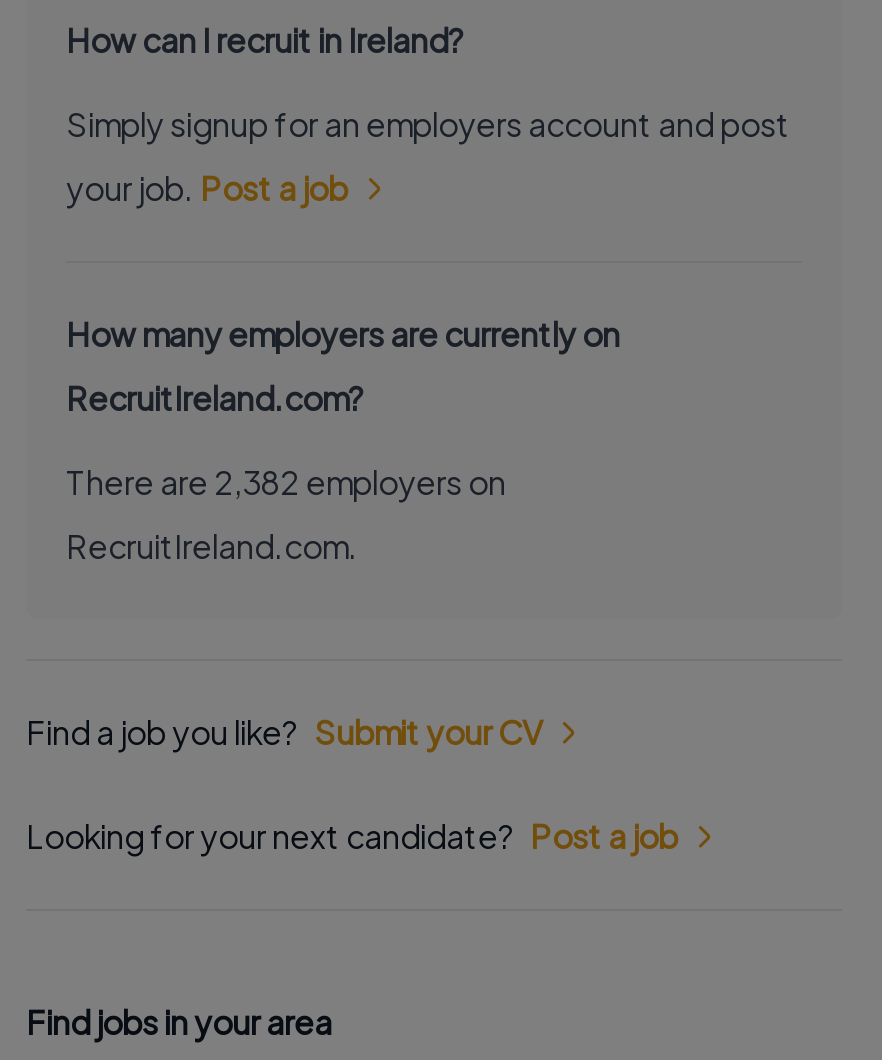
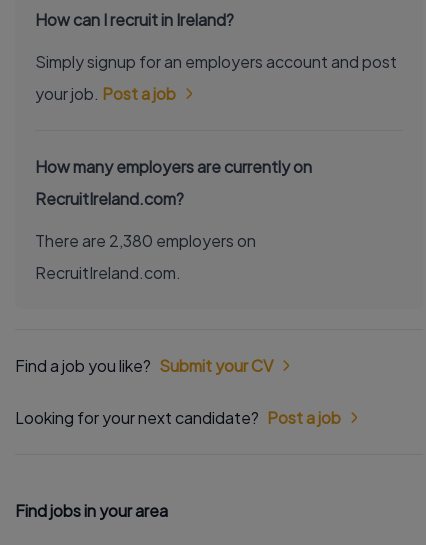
[66,461,506,503] There are 2,382 employers on -> [35,230,256,251] There are 2,380 employers on

